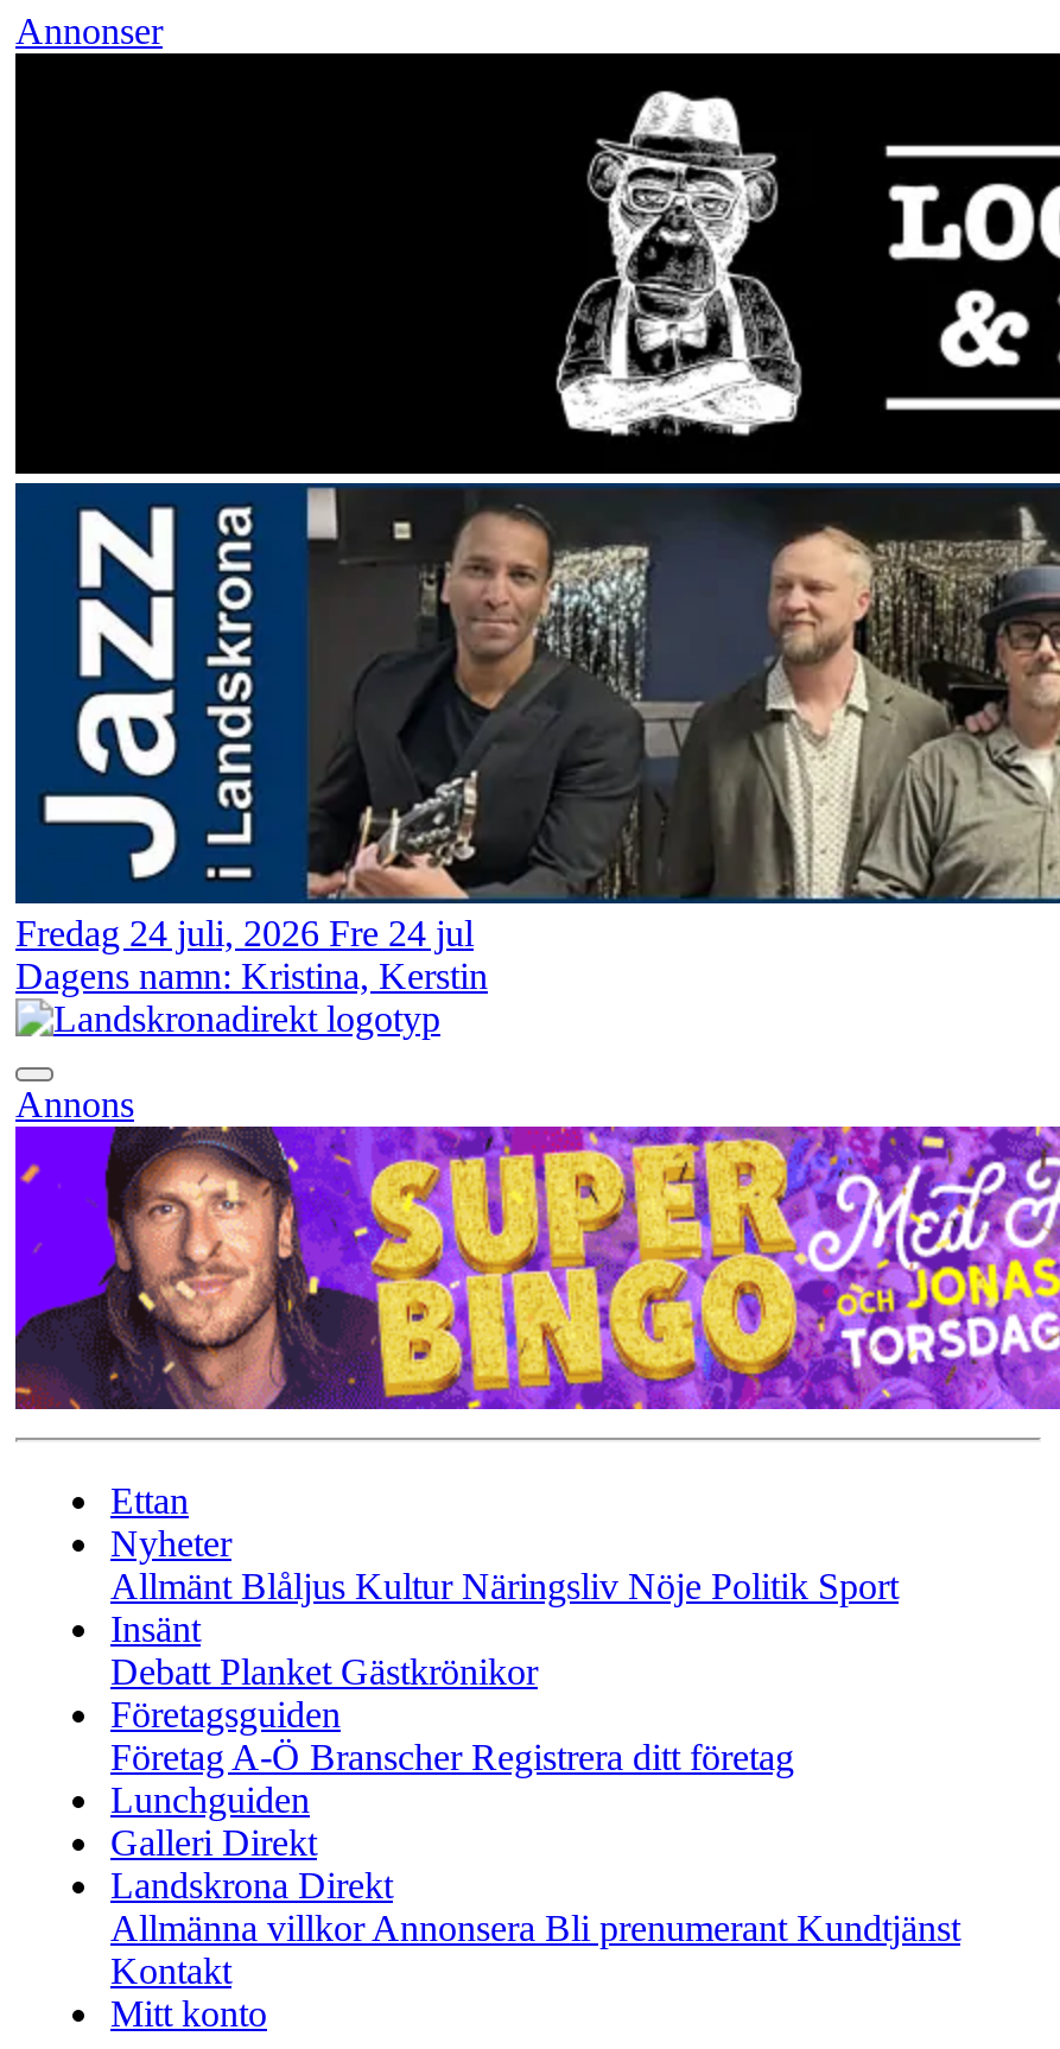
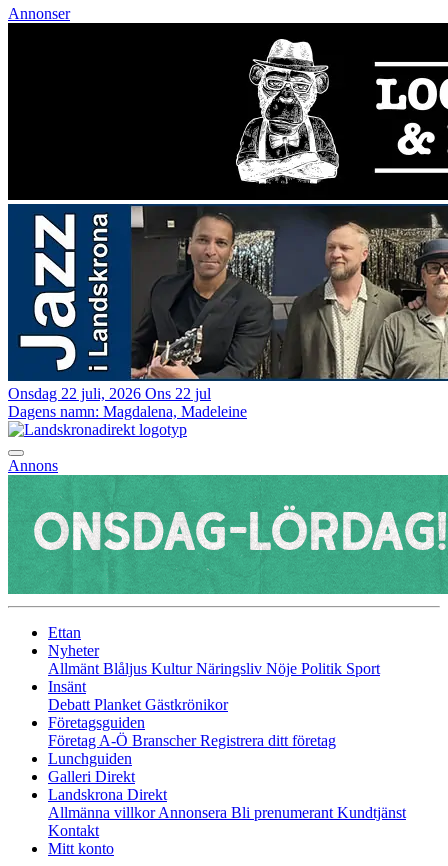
[15,913,474,953] Fredag 24 juli, 2026 Fre 24 jul -> [8,385,211,402] Onsdag 22 juli, 2026 Ons 22 jul
[15,956,488,996] Dagens namn: Kristina, Kerstin -> [8,403,247,420] Dagens namn: Magdalena, Madeleine
[13,1124,1053,1412] [image] -> [7,474,445,595] [image]

